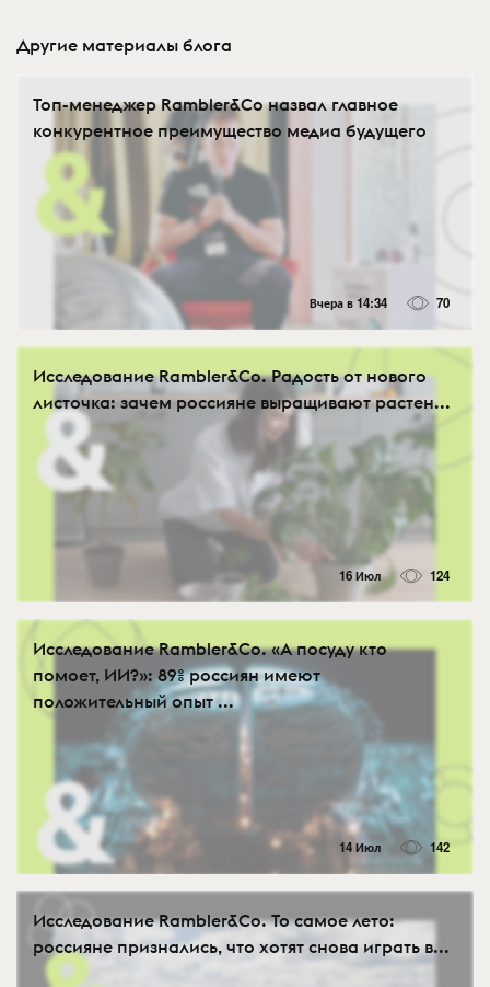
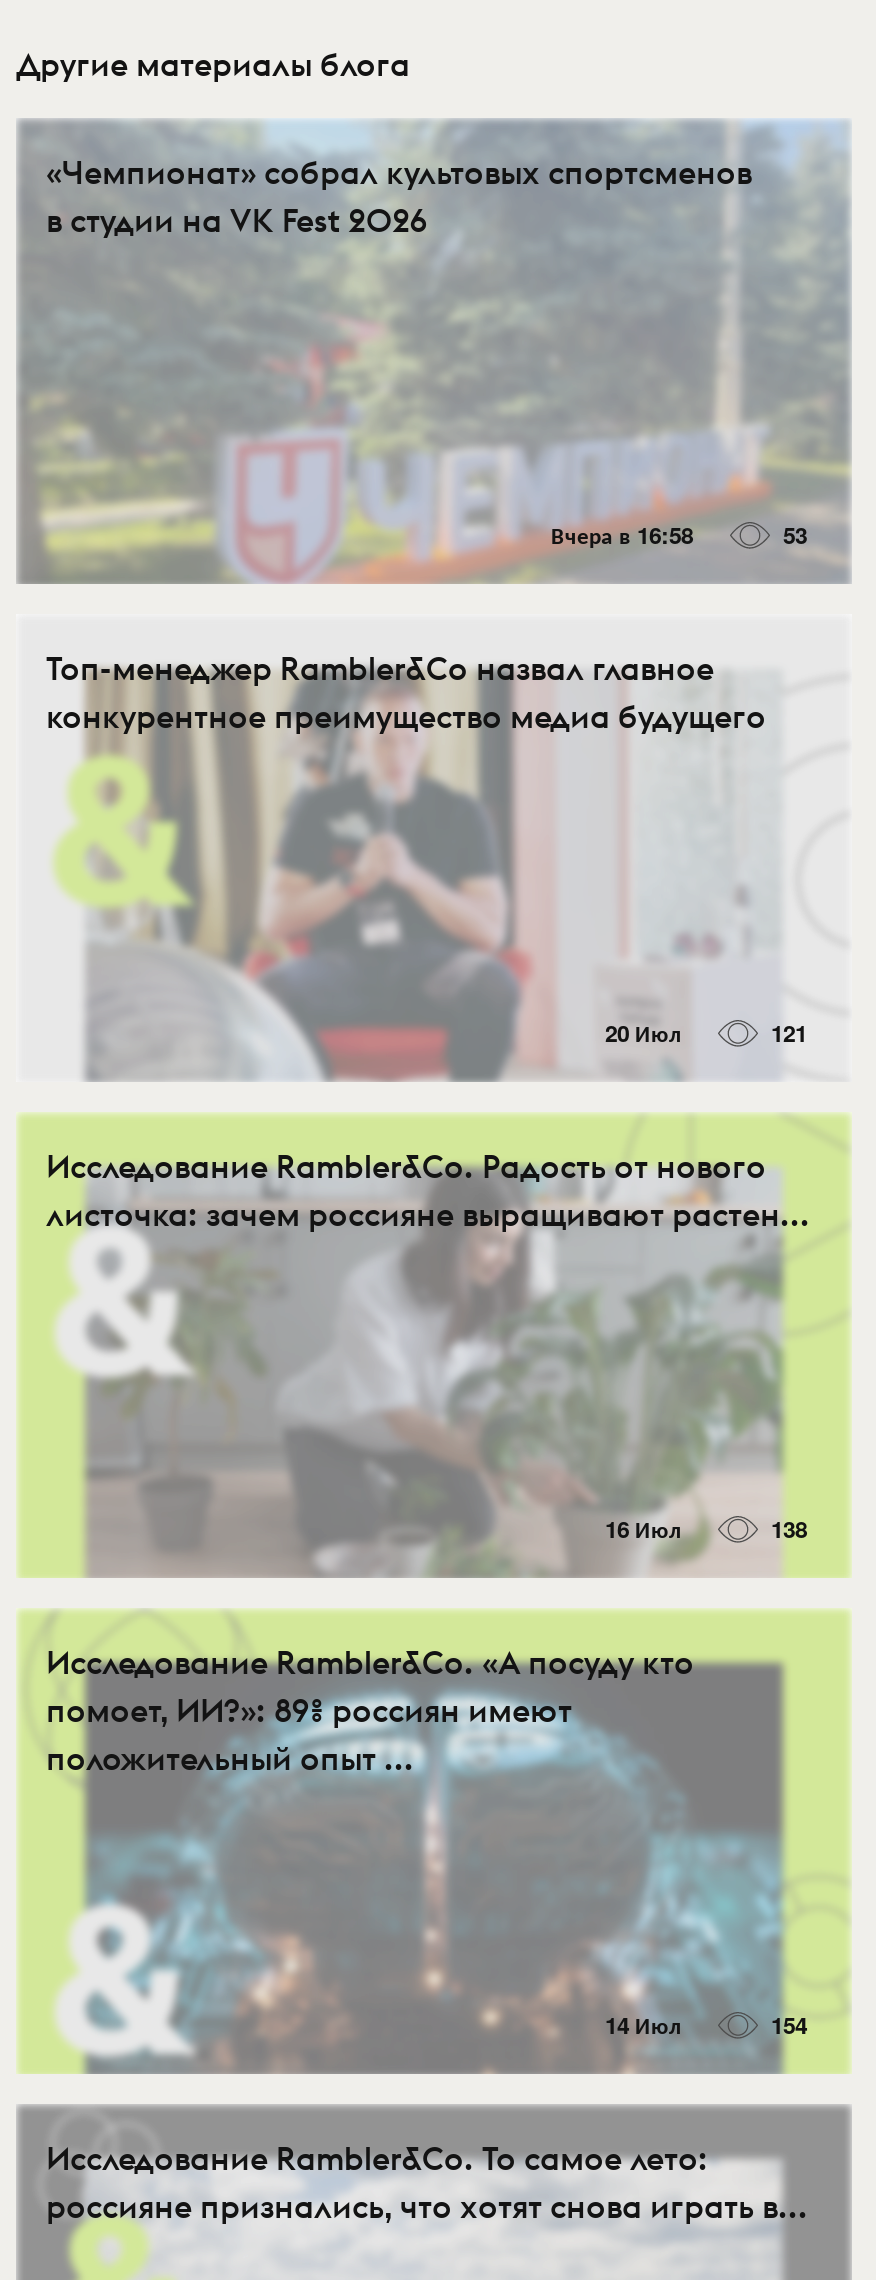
none -> [16,118,852,586] [image] | «Чемпионат» собрал культовых спортсменов | в студии на VK Fest 2026
none -> [551,519,807,553] Вчера в 16:58 | 53
[309,294,449,313] Вчера в 14:34 | 70 -> [605,1015,807,1049] 20 Июл | 121
[426,566,449,585] 124 -> [765,1512,807,1546] 138
[426,838,449,856] 142 -> [765,2008,807,2042] 154

